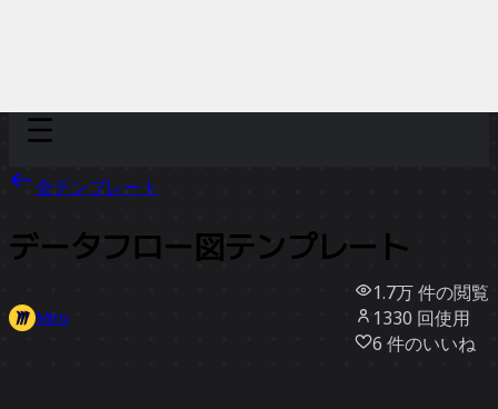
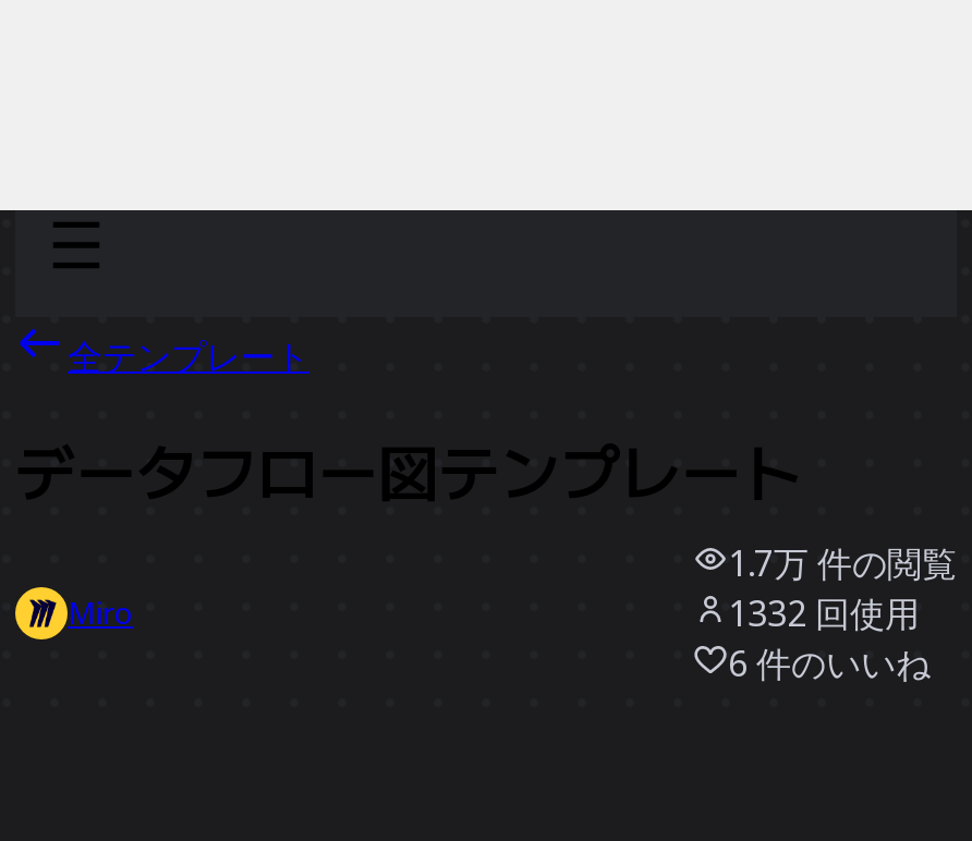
[372,305,470,330] 1330回使用 -> [728,588,920,636] 1332回使用

